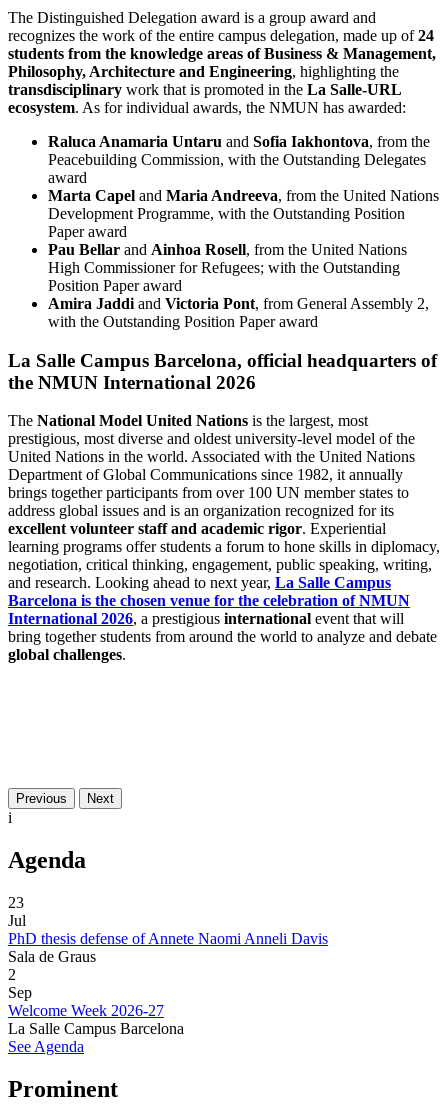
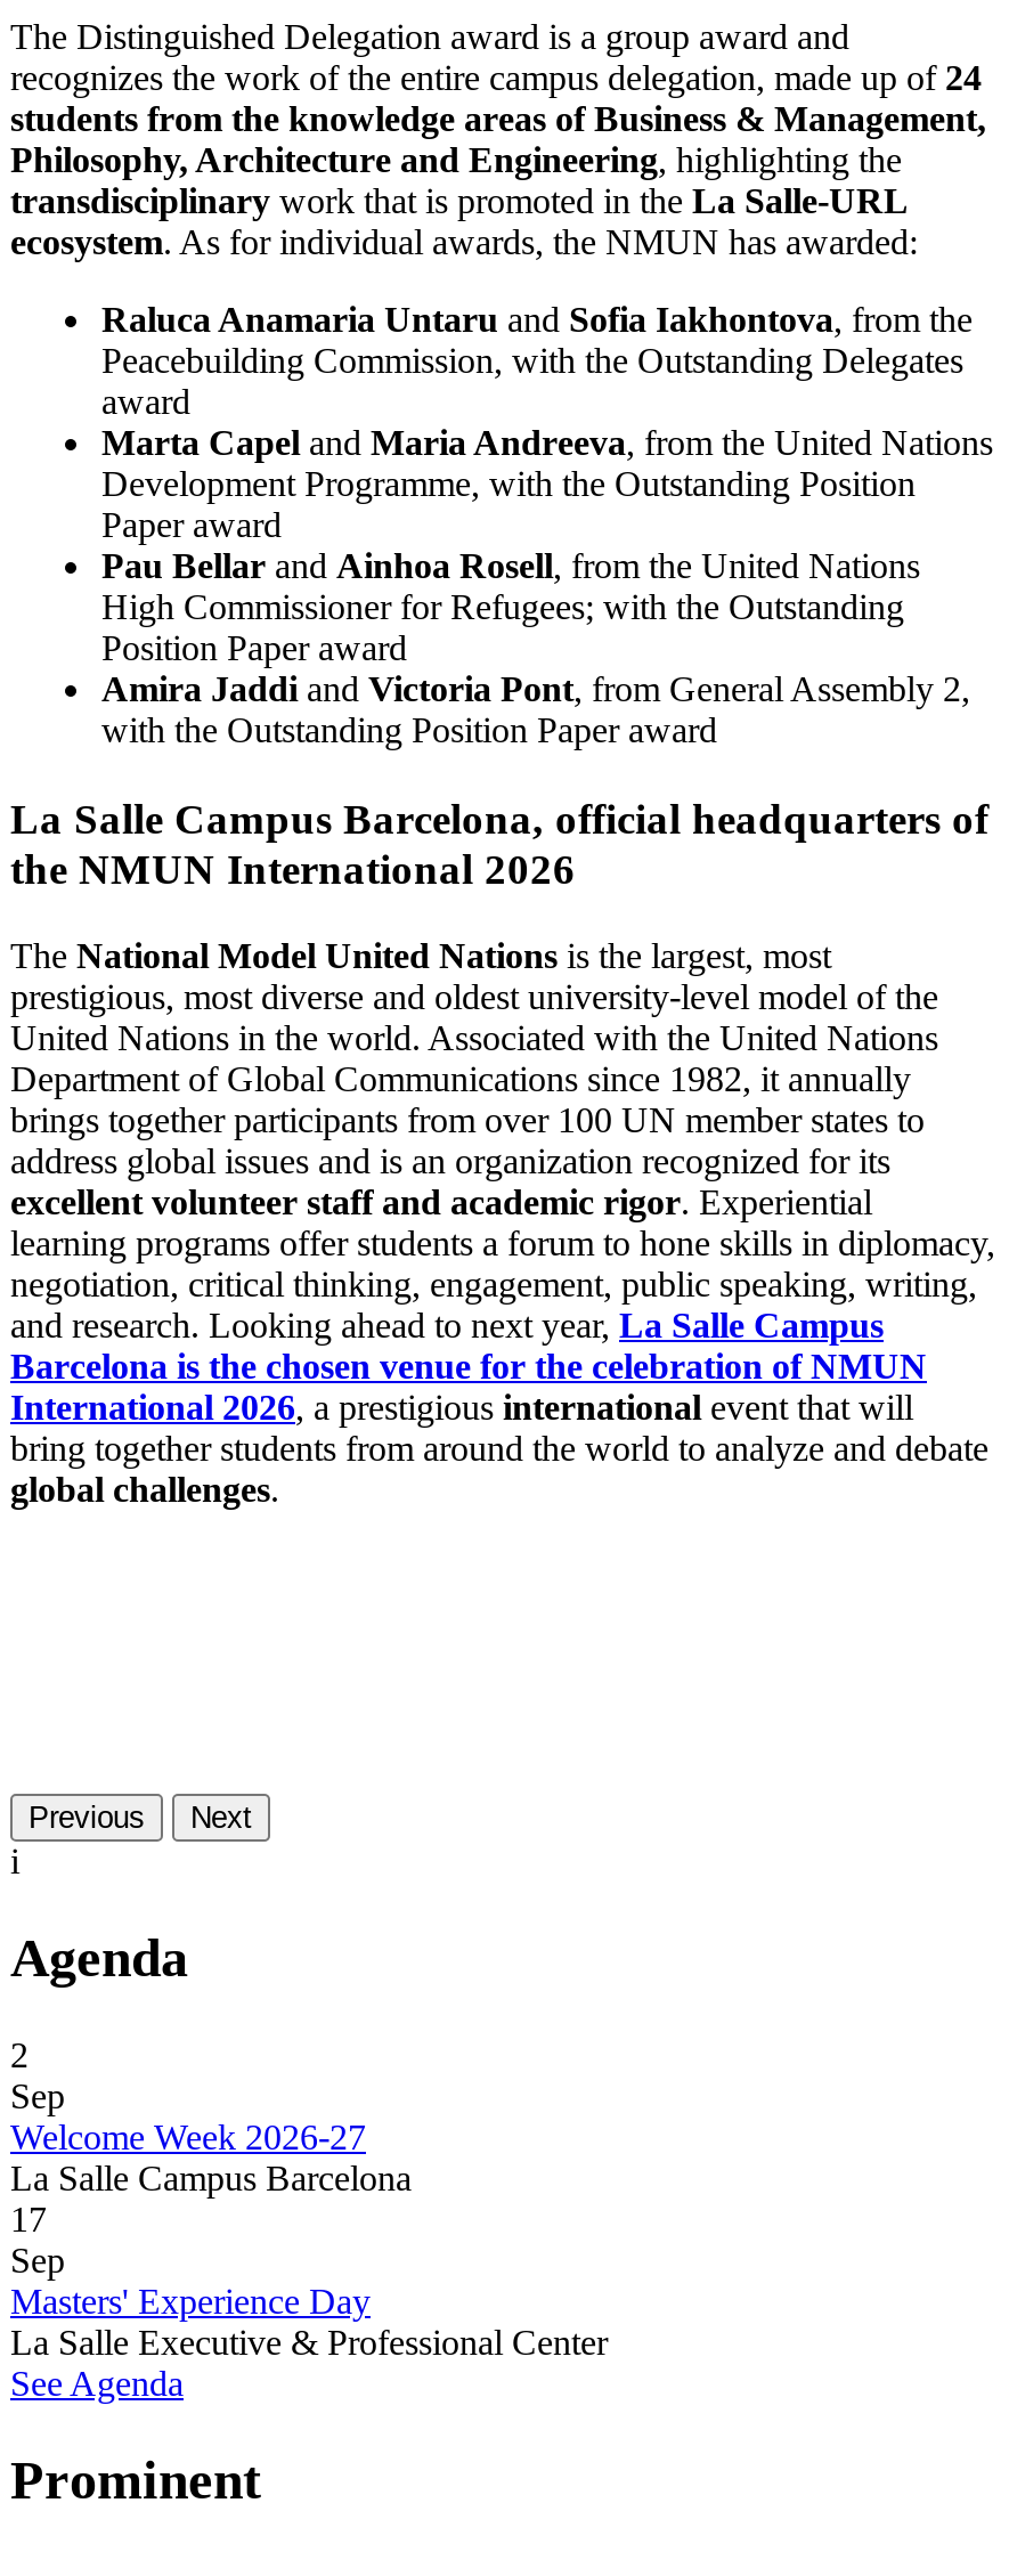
[8,894,328,965] 23 | Jul | PhD thesis defense of Annete Naomi Anneli Davis | Sala de Graus -> none
moved [8,966,184,1037] -> [10,2036,412,2198]: 2 | Sep | Welcome Week 2026-27 | La Salle Campus Barcelona
none -> [10,2200,608,2362] 17 | Sep | Masters' Experience Day | La Salle Executive & Professional Center

